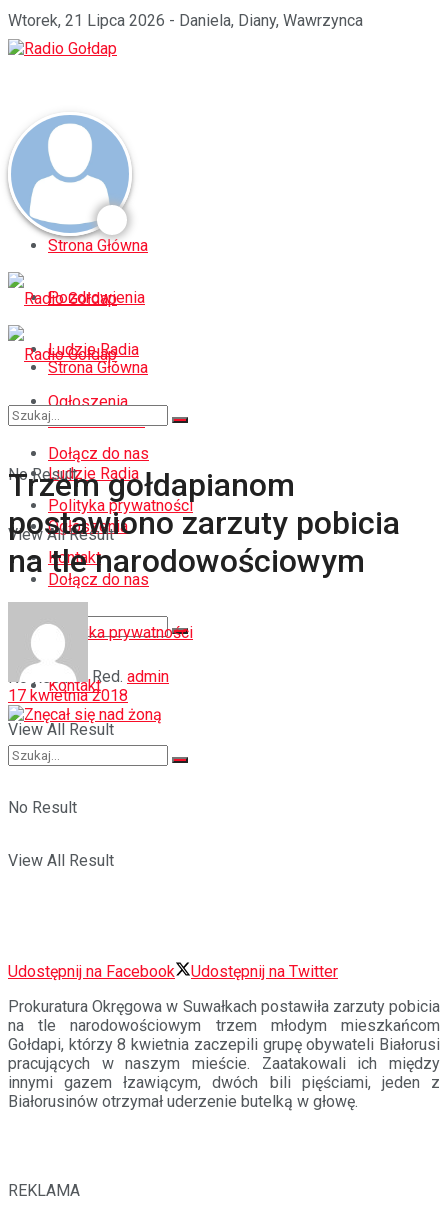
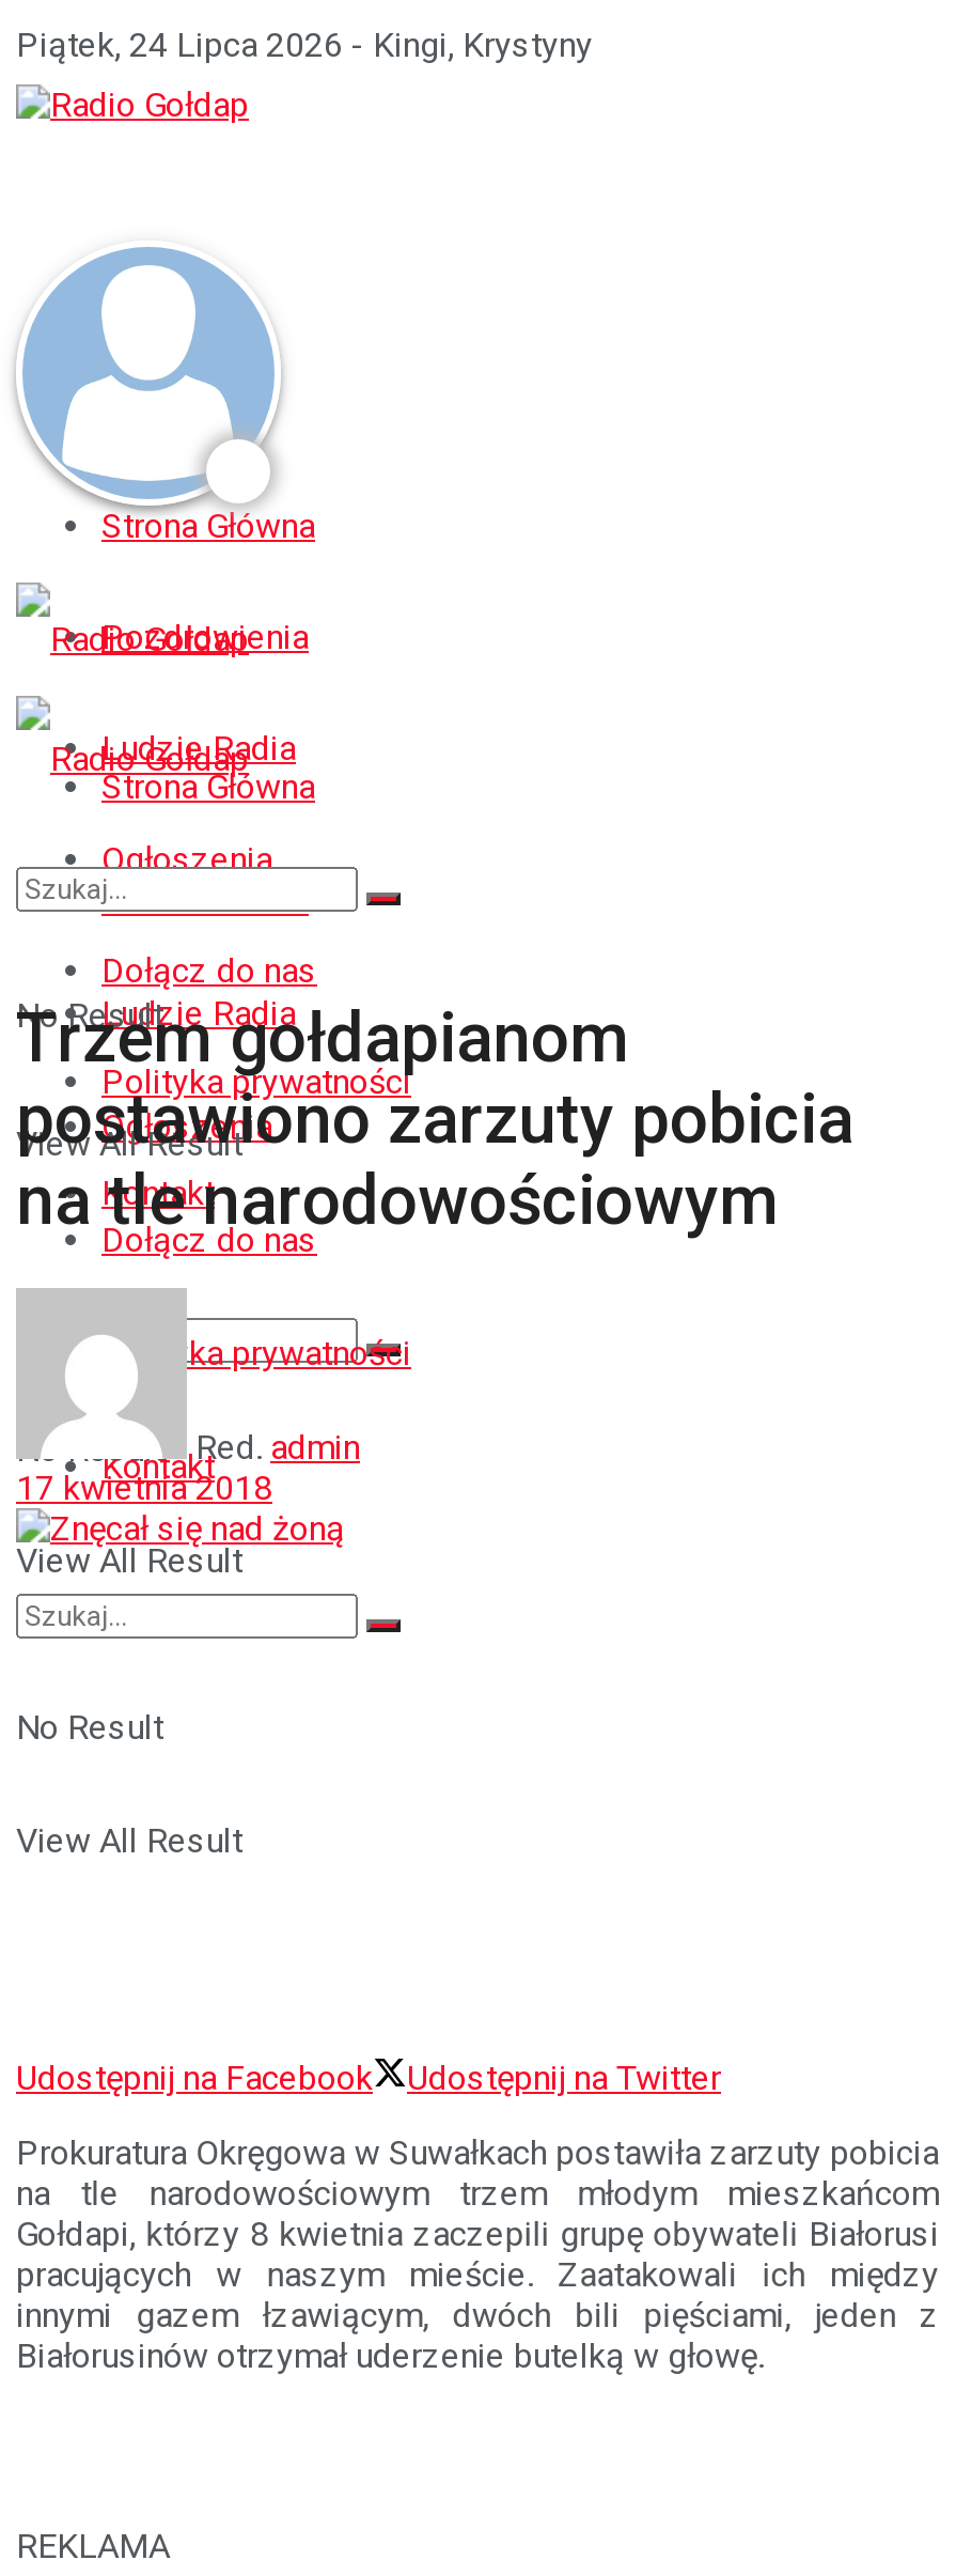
[8,11,363,30] Wtorek, 21 Lipca 2026 - Daniela, Diany, Wawrzynca -> [16,25,593,65] Piątek, 24 Lipca 2026 - Kingi, Krystyny

